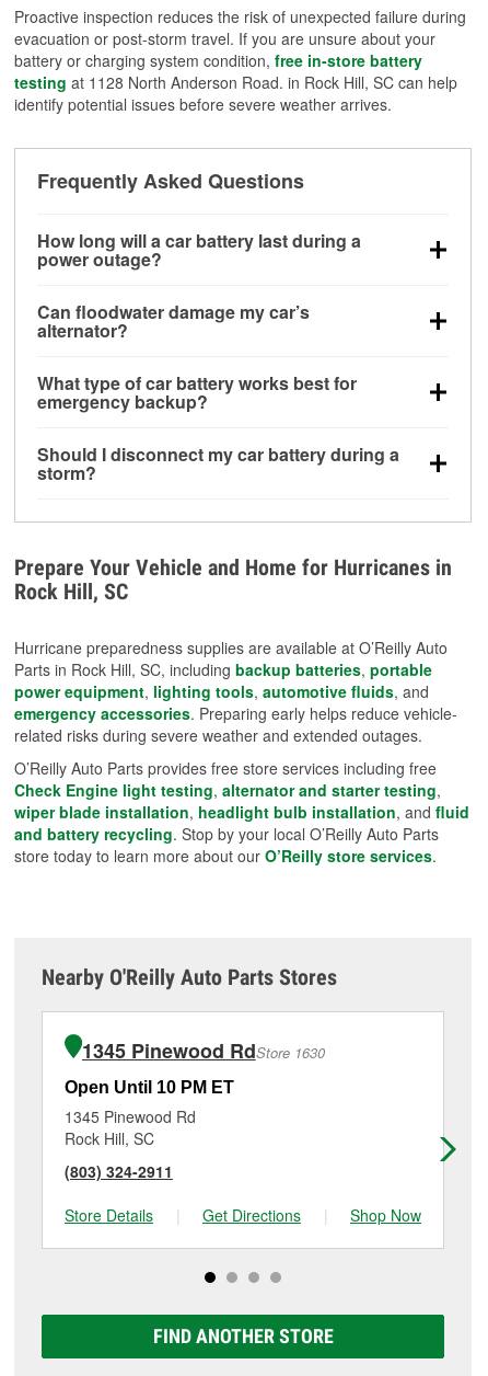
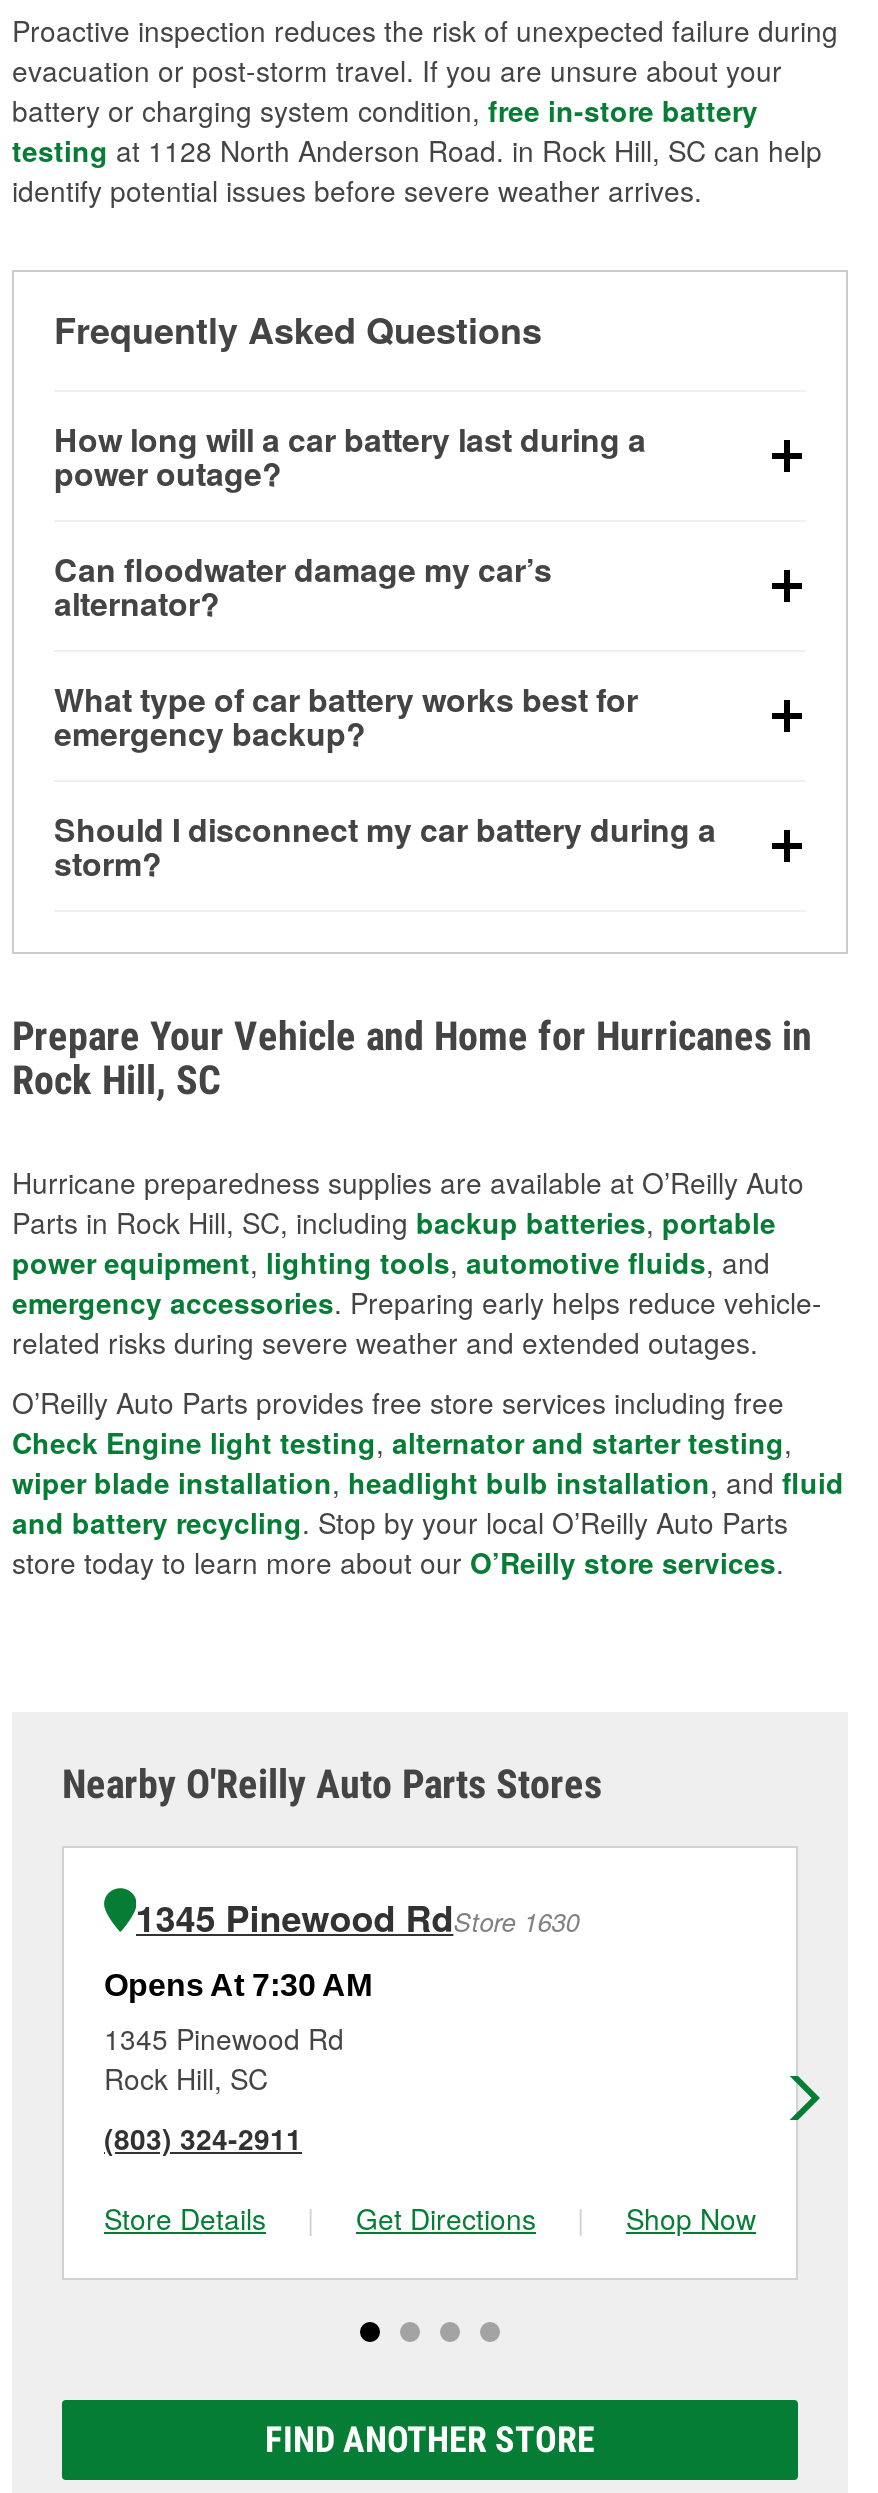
[65,1078,234,1097] Open Until 10 PM ET -> [104,1968,372,2002] Opens At 7:30 AM

